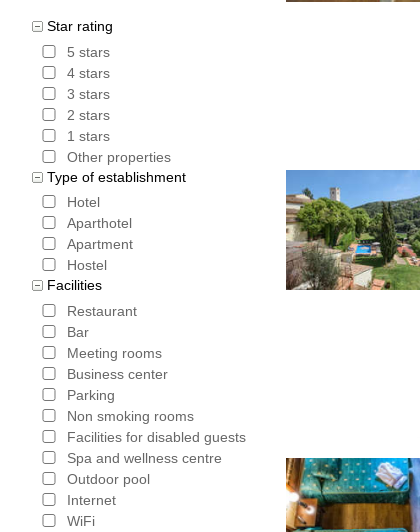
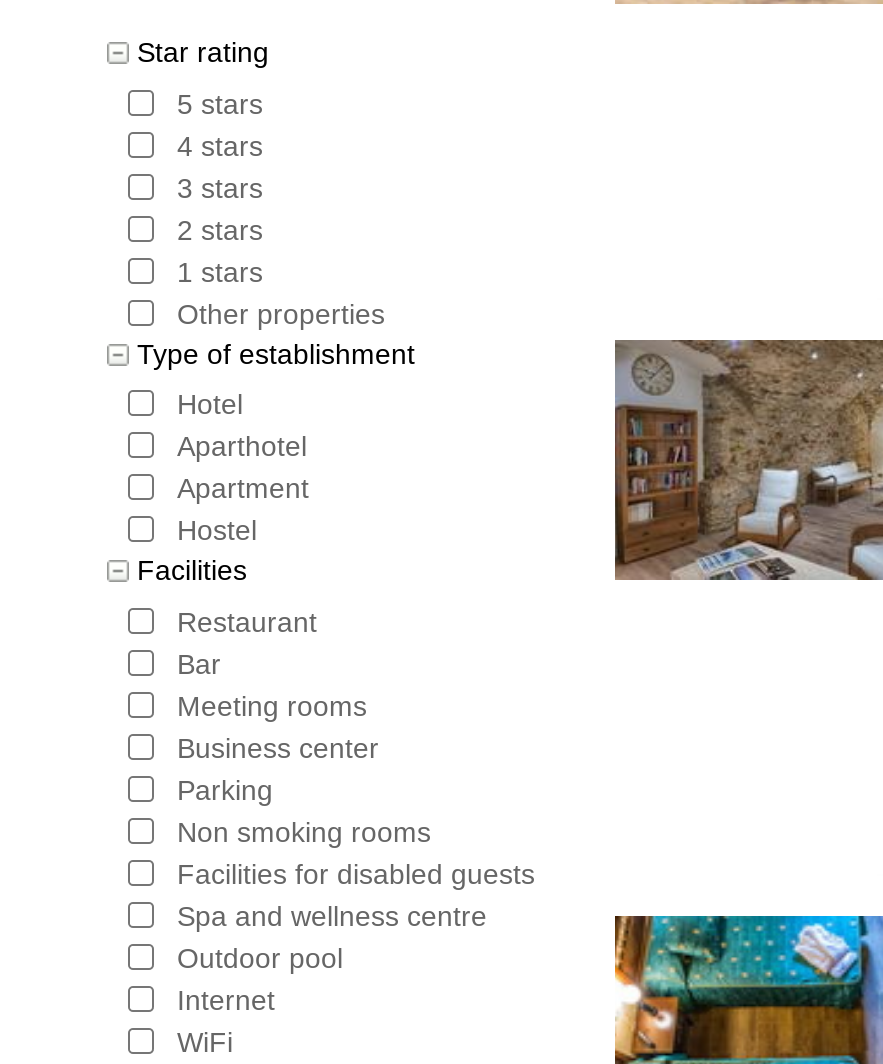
[285,169,417,291] [image] -> [613,338,877,582] [image]

